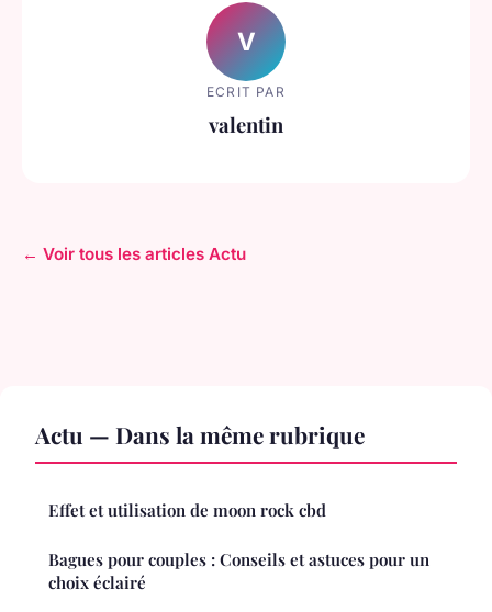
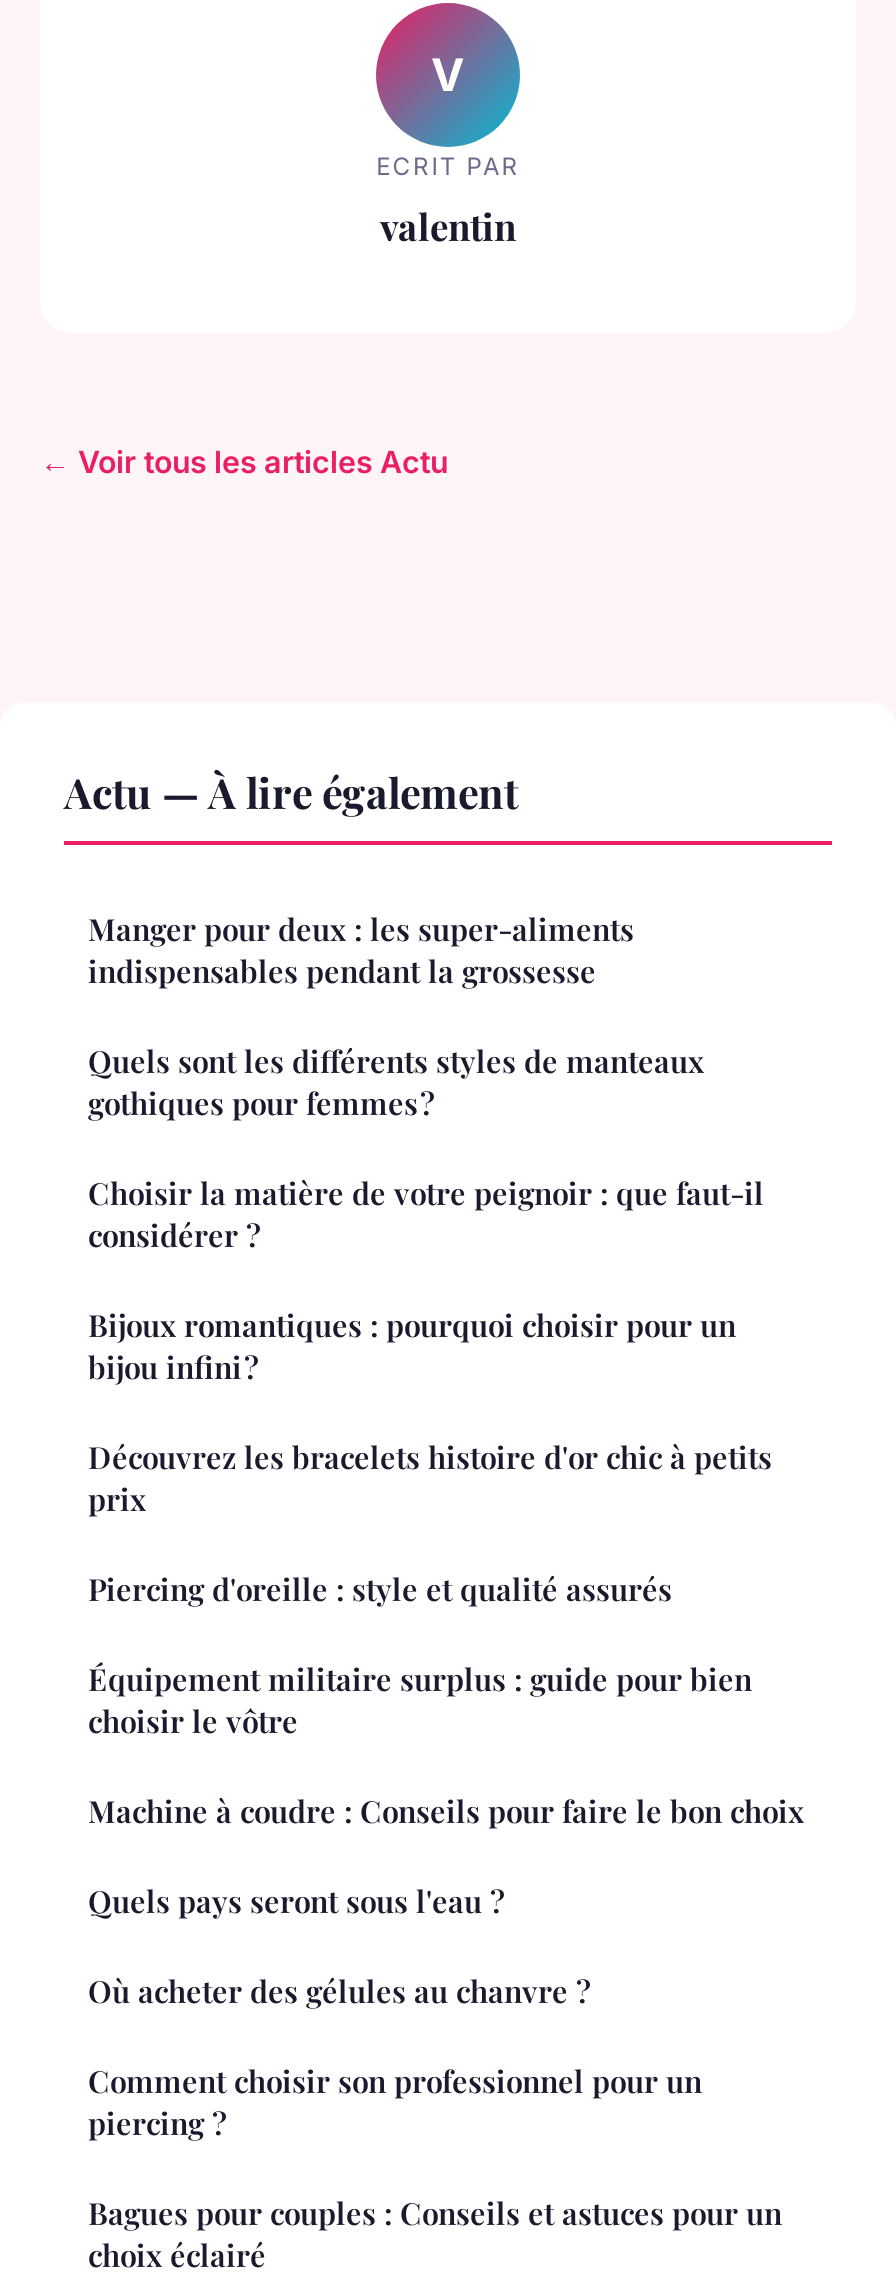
[35,419,365,521] Actu — Dans la même rubrique | Effet et utilisation de moon rock cbd -> [64,763,804,2143] Actu — À lire également | Manger pour deux : les super-aliments | indispensables pendant la grossesse | Quels sont les différents styles de manteaux | gothiques pour femmes ? | Choisir la matière de votre peignoir : que faut-il | considérer ? | Bijoux romantiques : pourquoi choisir pour un | bijou infini ? | Découvrez les bracelets histoire d'or chic à petits | prix | Piercing d'oreille : style et qualité assurés | Équipement militaire surplus : guide pour bien | choisir le vôtre | Machine à coudre : Conseils pour faire le bon choix | Quels pays seront sous l'eau ? | Où acheter des gélules au chanvre ? | Comment choisir son professionnel pour un | piercing ?

